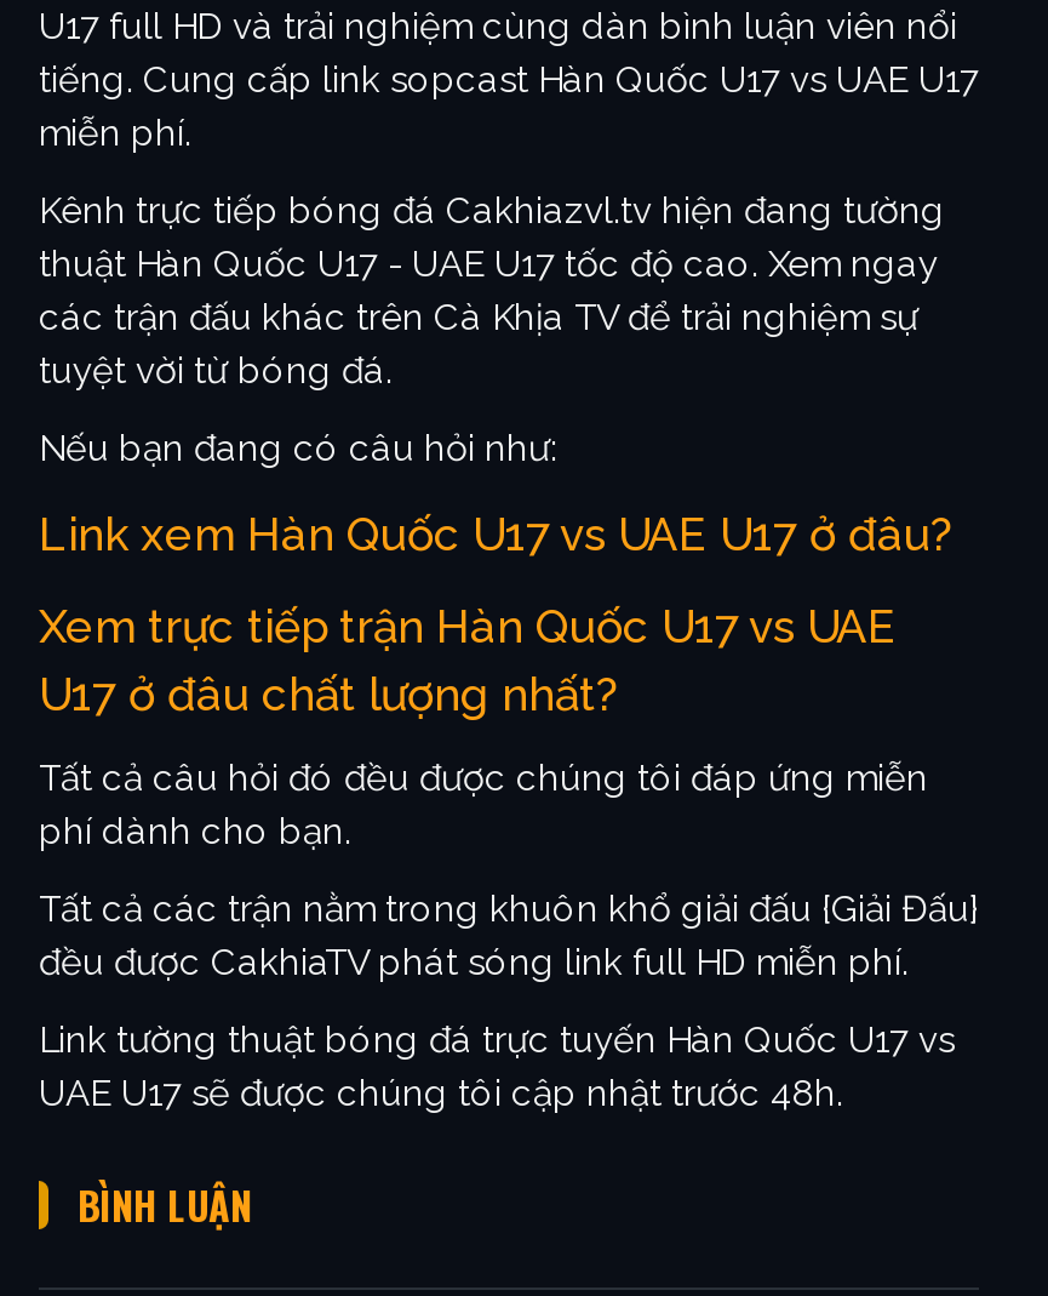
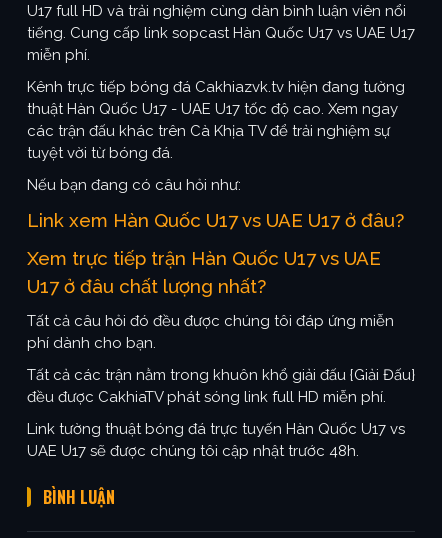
[39,189,945,232] Kênh trực tiếp bóng đá Cakhiazvl.tv hiện đang tường -> [27,78,405,96] Kênh trực tiếp bóng đá Cakhiazvk.tv hiện đang tường

